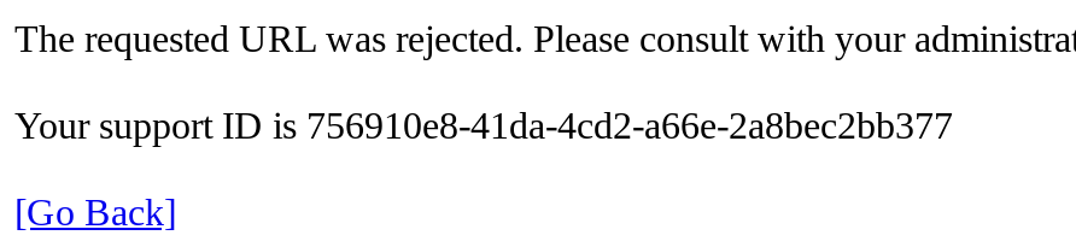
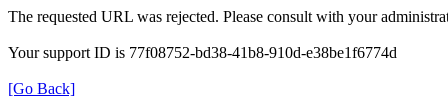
[14,105,953,146] Your support ID is 756910e8-41da-4cd2-a66e-2a8bec2bb377 -> [8,44,397,61] Your support ID is 77f08752-bd38-41b8-910d-e38be1f6774d

